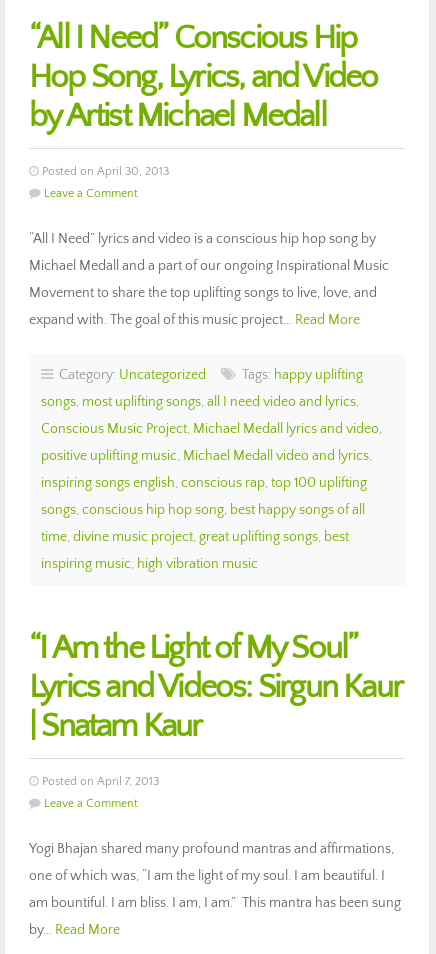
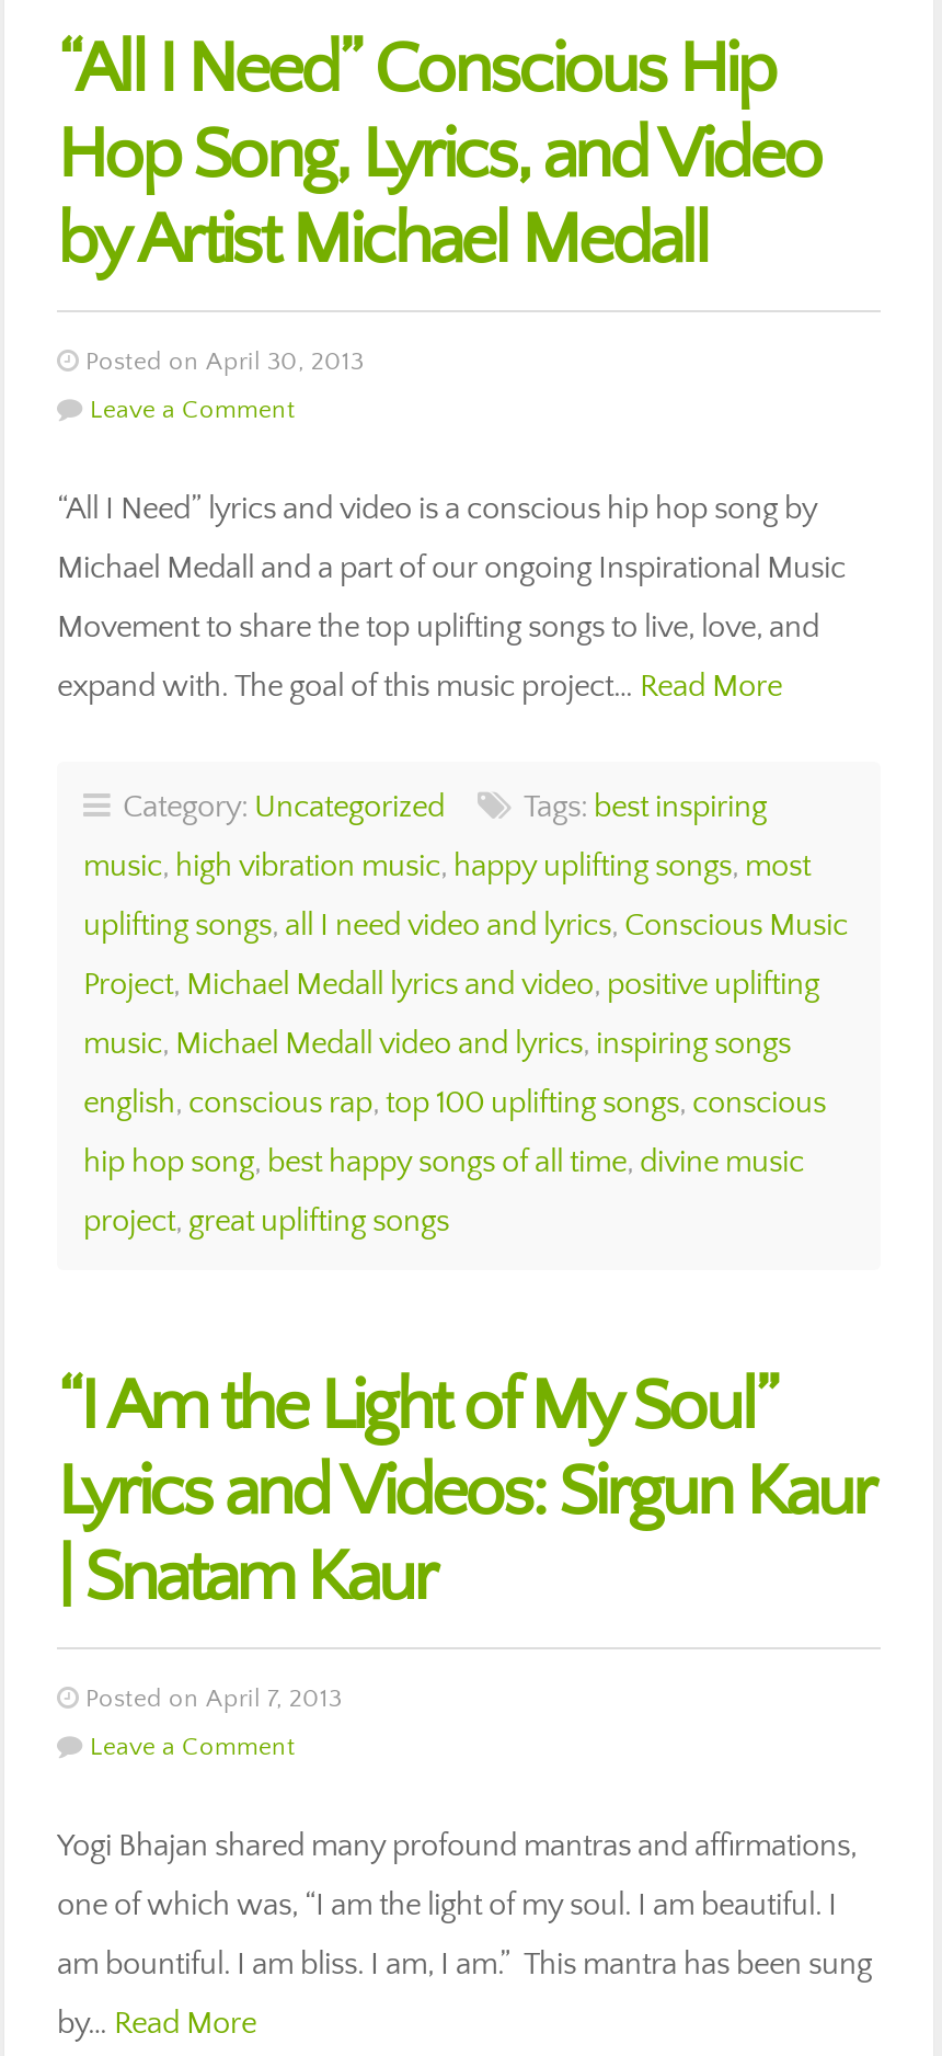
[236,367,363,383] Tags: happy uplifting -> [510,789,767,824] Tags: best inspiring
[41,394,359,410] songs, most uplifting songs, all I need video and lyrics, -> [83,848,811,884] music, high vibration music, happy uplifting songs, most
[41,421,382,437] Conscious Music Project, Michael Medall lyrics and video, -> [83,908,848,943] uplifting songs, all I need video and lyrics, Conscious Music
[41,448,372,464] positive uplifting music, Michael Medall video and lyrics, -> [83,967,819,1002] Project, Michael Medall lyrics and video, positive uplifting
[41,475,367,491] inspiring songs english, conscious rap, top 100 uplifting -> [83,1026,791,1061] music, Michael Medall video and lyrics, inspiring songs
[41,502,365,518] songs, conscious hip hop song, best happy songs of all -> [83,1085,826,1120] english, conscious rap, top 100 uplifting songs, conscious
[41,529,349,545] time, divine music project, great uplifting songs, best -> [83,1144,804,1179] hip hop song, best happy songs of all time, divine music
[41,556,258,572] inspiring music, high vibration music -> [83,1204,449,1239] project, great uplifting songs

